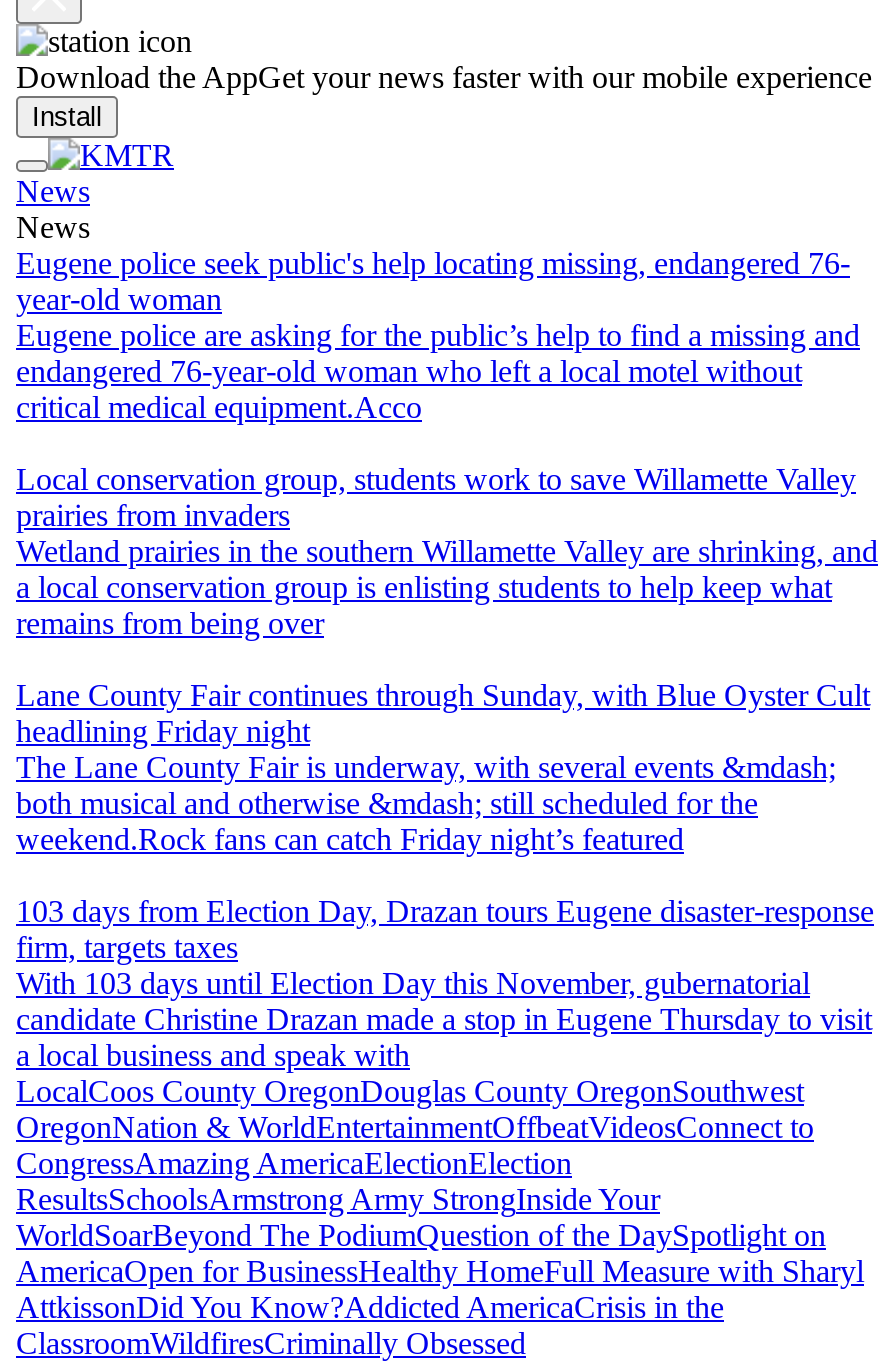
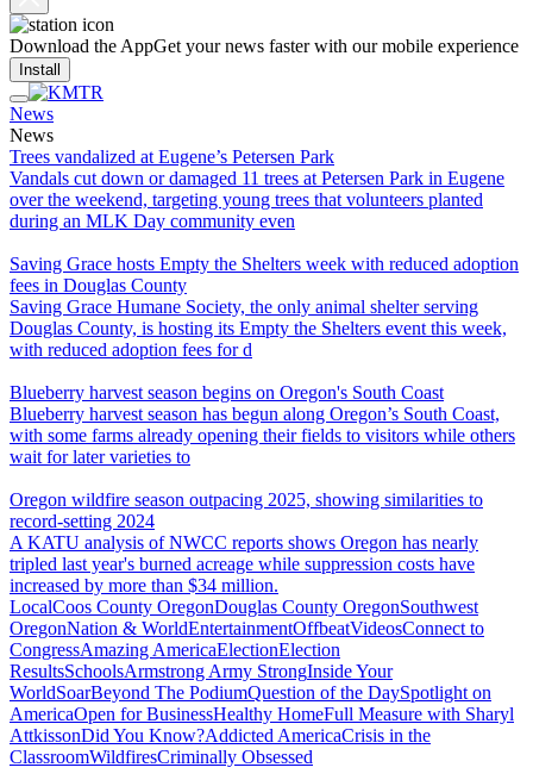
[16,246,860,424] Eugene police seek public's help locating missing, endangered 76- | year-old woman | Eugene police are asking for the public’s help to find a missing and | endangered 76-year-old woman who left a local motel without | critical medical equipment.Acco -> [10,146,504,231] Trees vandalized at Eugene’s Petersen Park | Vandals cut down or damaged 11 trees at Petersen Park in Eugene | over the weekend, targeting young trees that volunteers planted | during an MLK Day community even
[16,462,878,640] Local conservation group, students work to save Willamette Valley | prairies from invaders | Wetland prairies in the southern Willamette Valley are shrinking, and | a local conservation group is enlisting students to help keep what | remains from being over -> [10,254,519,360] Saving Grace hosts Empty the Shelters week with reduced adoption | fees in Douglas County | Saving Grace Humane Society, the only animal shelter serving | Douglas County, is hosting its Empty the Shelters event this week, | with reduced adoption fees for d
[16,678,870,856] Lane County Fair continues through Sunday, with Blue Oyster Cult | headlining Friday night | The Lane County Fair is underway, with several events &mdash; | both musical and otherwise &mdash; still scheduled for the | weekend.Rock fans can catch Friday night’s featured -> [10,382,515,467] Blueberry harvest season begins on Oregon's South Coast | Blueberry harvest season has begun along Oregon’s South Coast, | with some farms already opening their fields to visitors while others | wait for later varieties to
[16,894,874,1072] 103 days from Election Day, Drazan tours Eugene disaster-response | firm, targets taxes | With 103 days until Election Day this November, gubernatorial | candidate Christine Drazan made a stop in Eugene Thursday to visit | a local business and speak with -> [10,489,483,595] Oregon wildfire season outpacing 2025, showing similarities to | record-setting 2024 | A KATU analysis of NWCC reports shows Oregon has nearly | tripled last year's burned acreage while suppression costs have | increased by more than $34 million.

